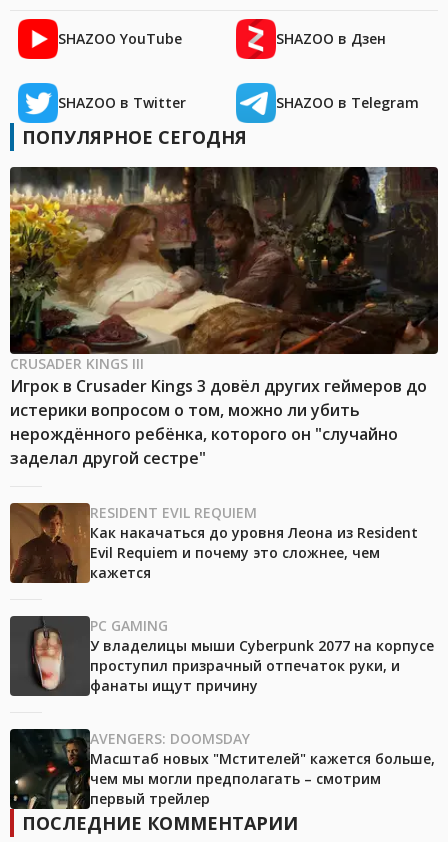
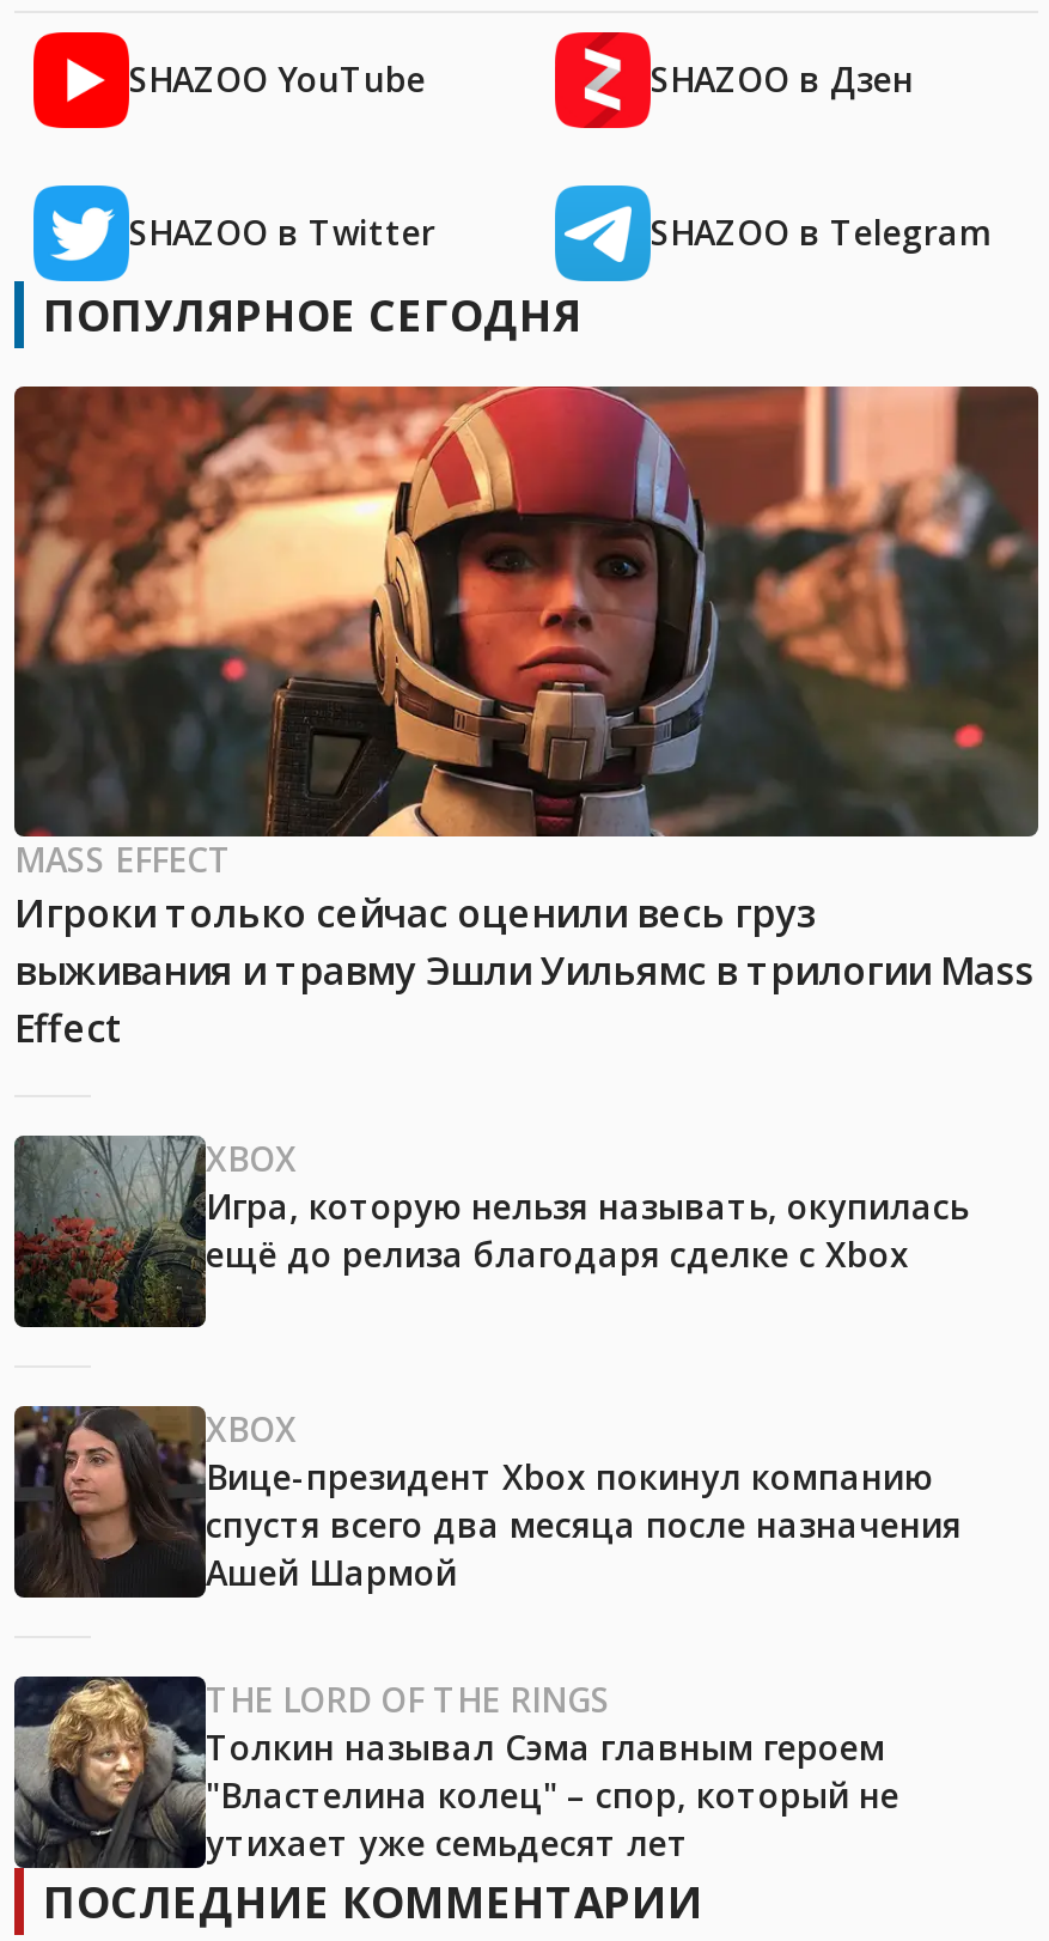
[9,166,438,469] [image] | CRUSADER KINGS III | Игрок в Crusader Kings 3 довёл других геймеров до | истерики вопросом о том, можно ли убить | нерождённого ребёнка, которого он "случайно | заделал другой сестре" -> [12,384,1038,1054] [image] | MASS EFFECT | Игроки только сейчас оценили весь груз | выживания и травму Эшли Уильямс в трилогии Mass | Effect
[9,502,418,584] [image] | RESIDENT EVIL REQUIEM | Как накачаться до уровня Леона из Resident | Evil Requiem и почему это сложнее, чем | кажется -> [12,1133,969,1330] [image] | XBOX | Игра, которую нельзя называть, окупилась | ещё до релиза благодаря сделке с Xbox
[10,616,434,696] [image] | PC GAMING | У владелицы мыши Cyberpunk 2077 на корпусе | проступил призрачный отпечаток руки, и | фанаты ищут причину -> [14,1404,962,1598] [image] | XBOX | Вице-президент Xbox покинул компанию | спустя всего два месяца после назначения | Ашей Шармой
[10,729,435,808] [image] | AVENGERS: DOOMSDAY | Масштаб новых "Мстителей" кажется больше, | чем мы могли предполагать – смотрим | первый трейлер -> [14,1674,899,1866] [image] | THE LORD OF THE RINGS | Толкин называл Сэма главным героем | "Властелина колец" – спор, который не | утихает уже семьдесят лет

